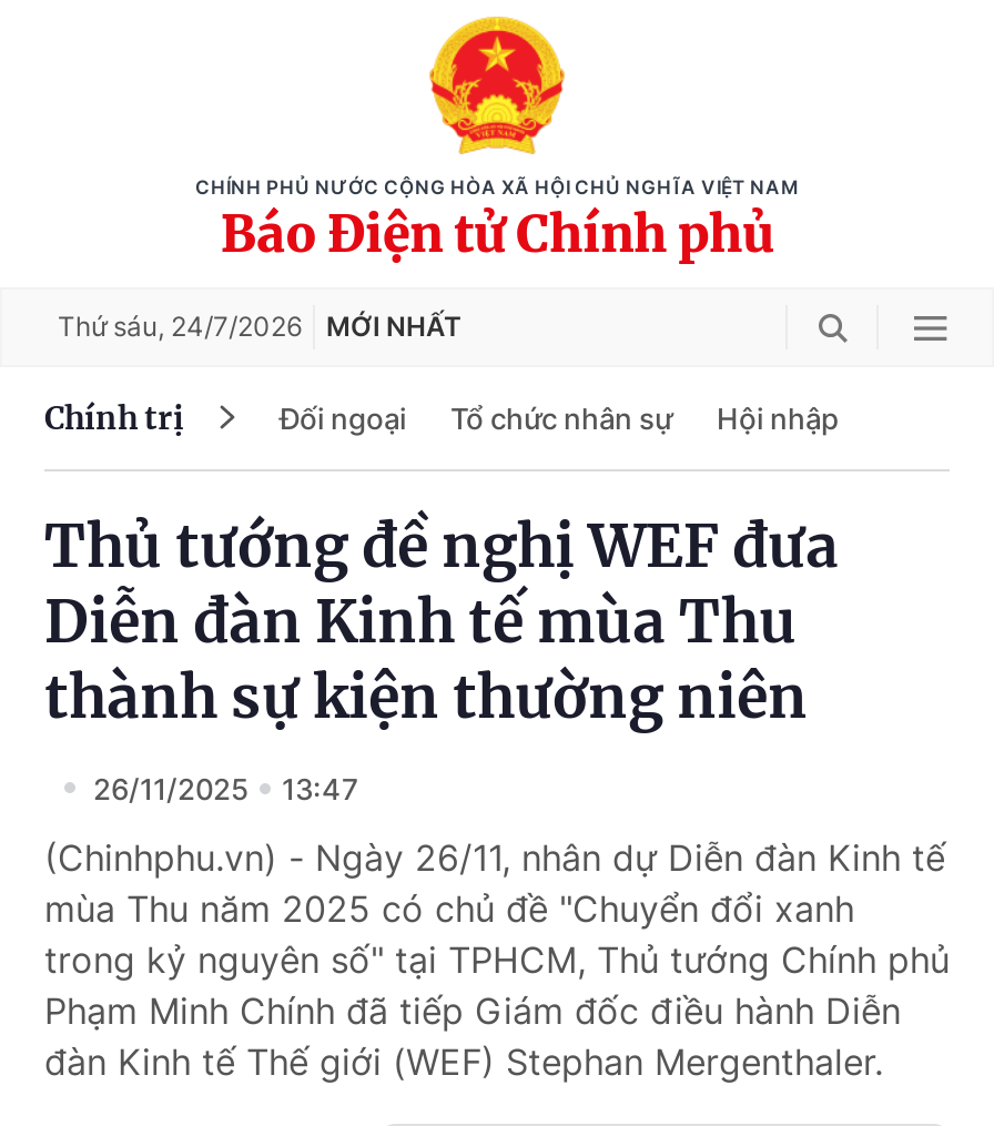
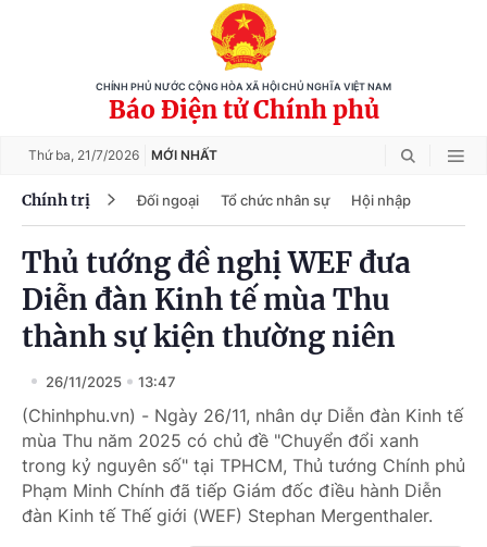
[58,310,461,343] Thứ sáu, 24/7/2026 MỚI NHẤT -> [28,147,217,163] Thứ ba, 21/7/2026 MỚI NHẤT

